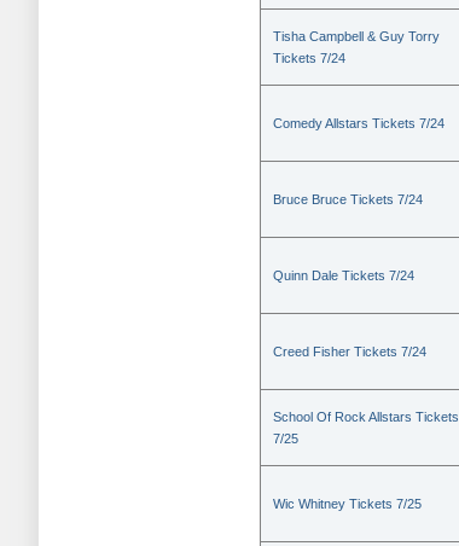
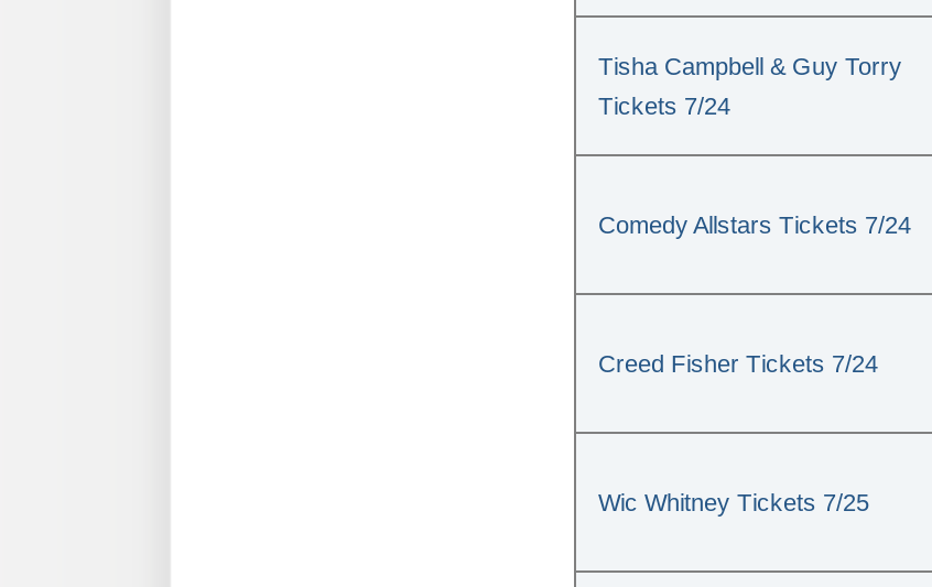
[273,192,423,207] Bruce Bruce Tickets 7/24 -> none
[273,268,414,283] Quinn Dale Tickets 7/24 -> none
[273,410,459,446] School Of Rock Allstars Tickets | 7/25 -> none

